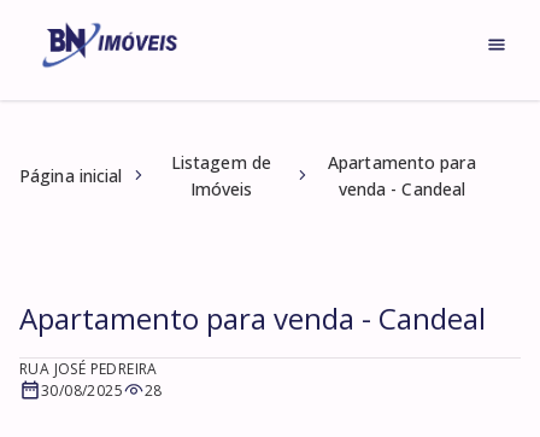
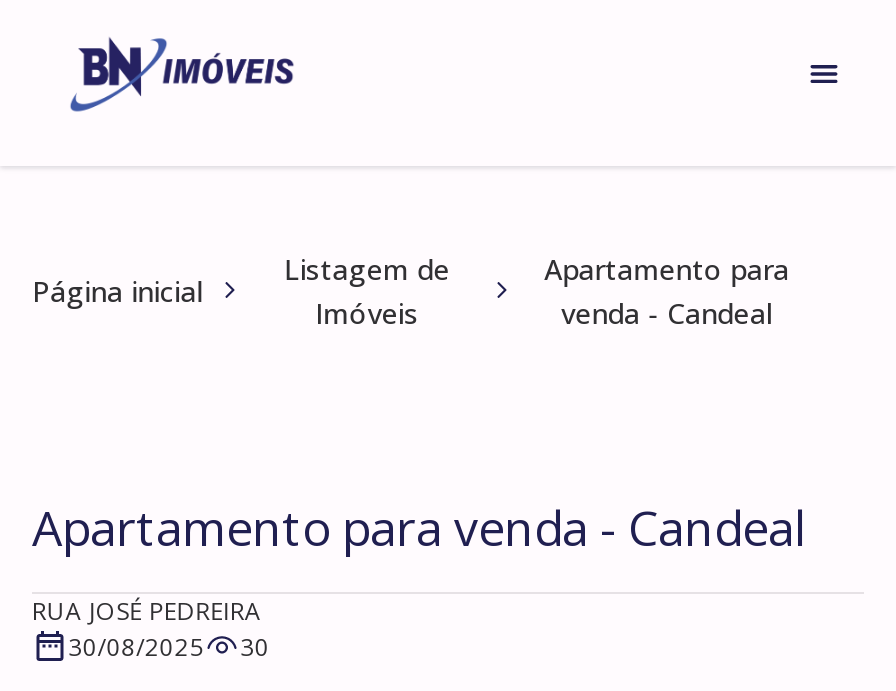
[41,380,162,400] 30/08/2025 28 -> [68,629,270,663] 30/08/2025 30

